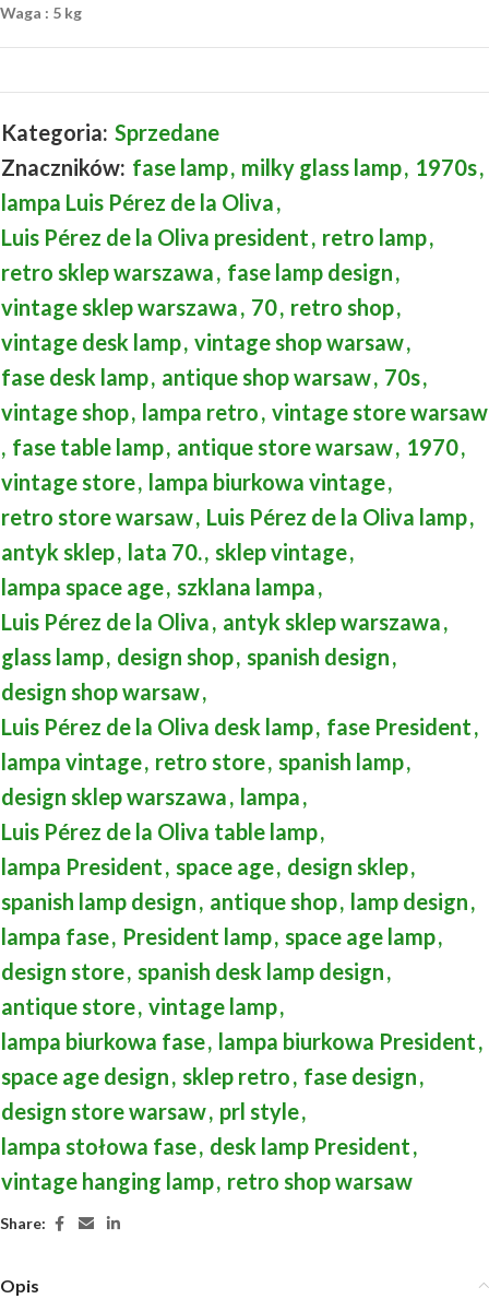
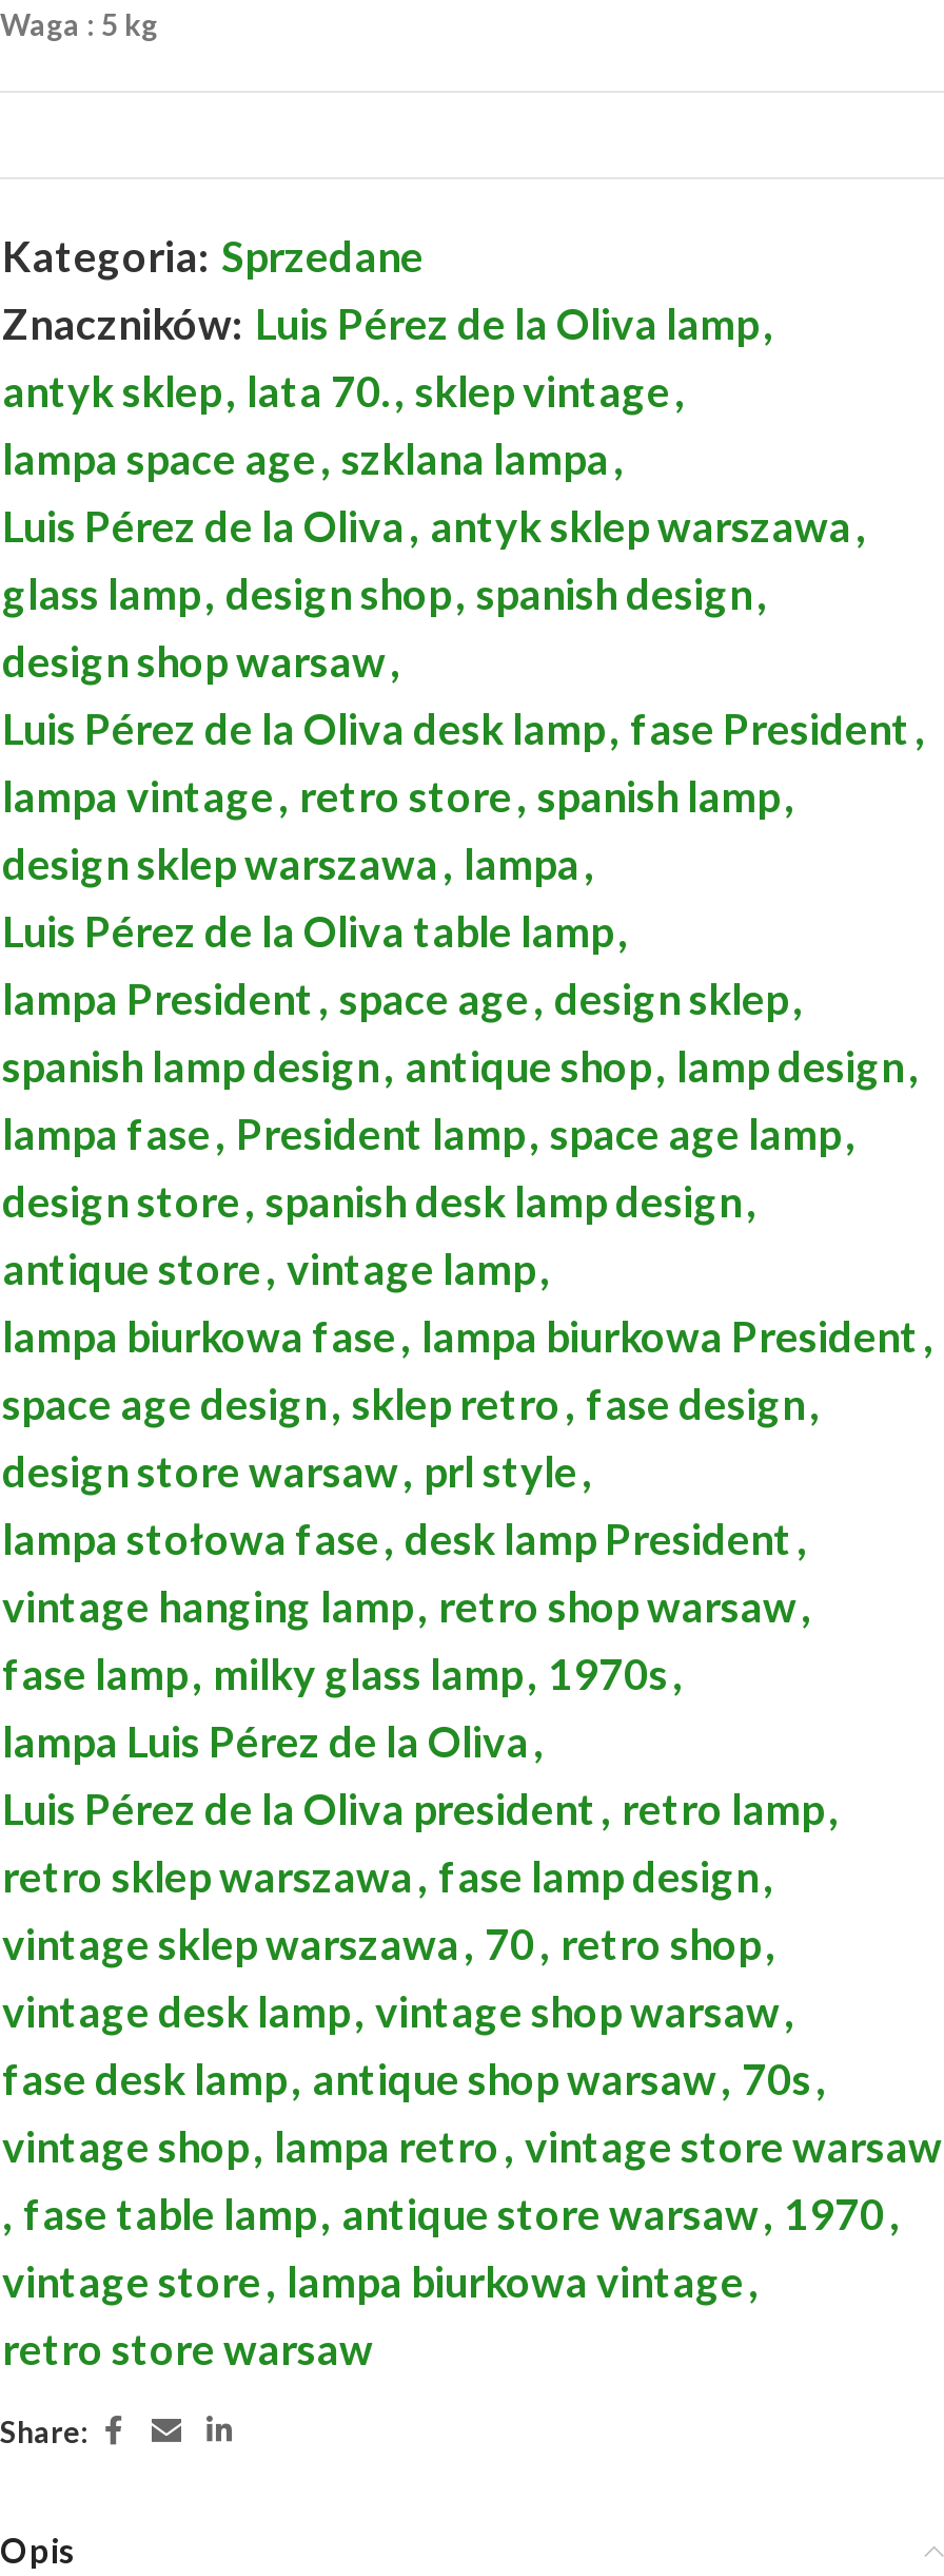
[1,154,484,530] Znaczników: fase lamp , milky glass lamp , 1970s , | retro store warsaw , Luis Pérez de la Oliva lamp , -> [2,297,771,348] Znaczników: Luis Pérez de la Oliva lamp ,
moved [1,189,488,495] -> [2,1715,942,2306]: lampa Luis Pérez de la Oliva , | Luis Pérez de la Oliva president , retro lamp , | retro sklep warszawa , fase lamp design , | ... | , fase table lamp , antique store warsaw , 1970 , | vintage store , lampa biurkowa vintage ,
moved [1,539,482,1159] -> [2,365,931,1563]: antyk sklep , lata 70. , sklep vintage , | lampa space age , szklana lampa , | Luis Pérez de la Oliva , antyk sklep warszawa , | ... | design store warsaw , prl style , | lampa stołowa fase , desk lamp President ,
[1,1168,413,1194] vintage hanging lamp , retro shop warsaw -> [2,1580,809,2373] vintage hanging lamp , retro shop warsaw , | fase lamp , milky glass lamp , 1970s , | retro store warsaw

